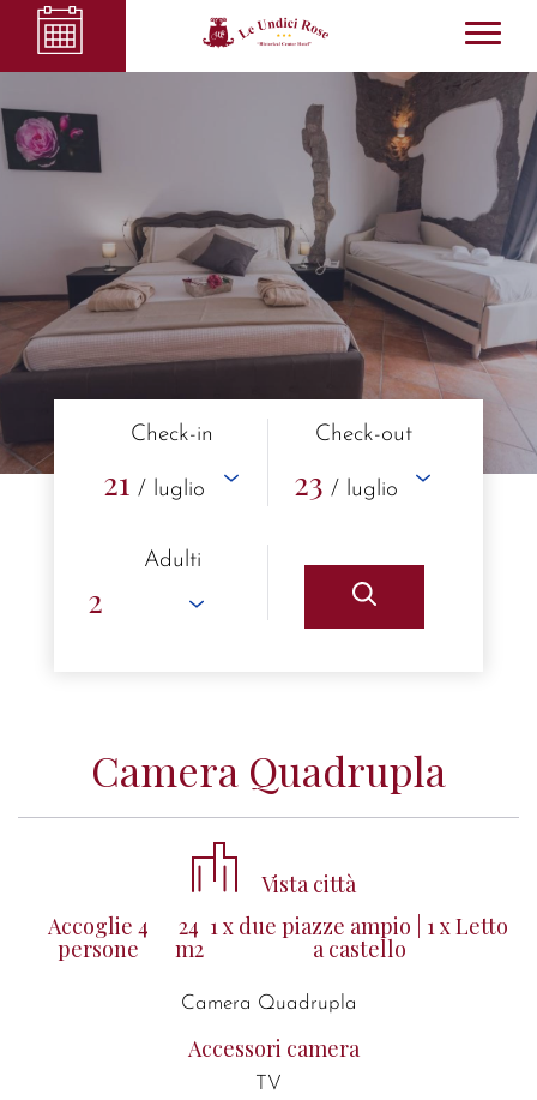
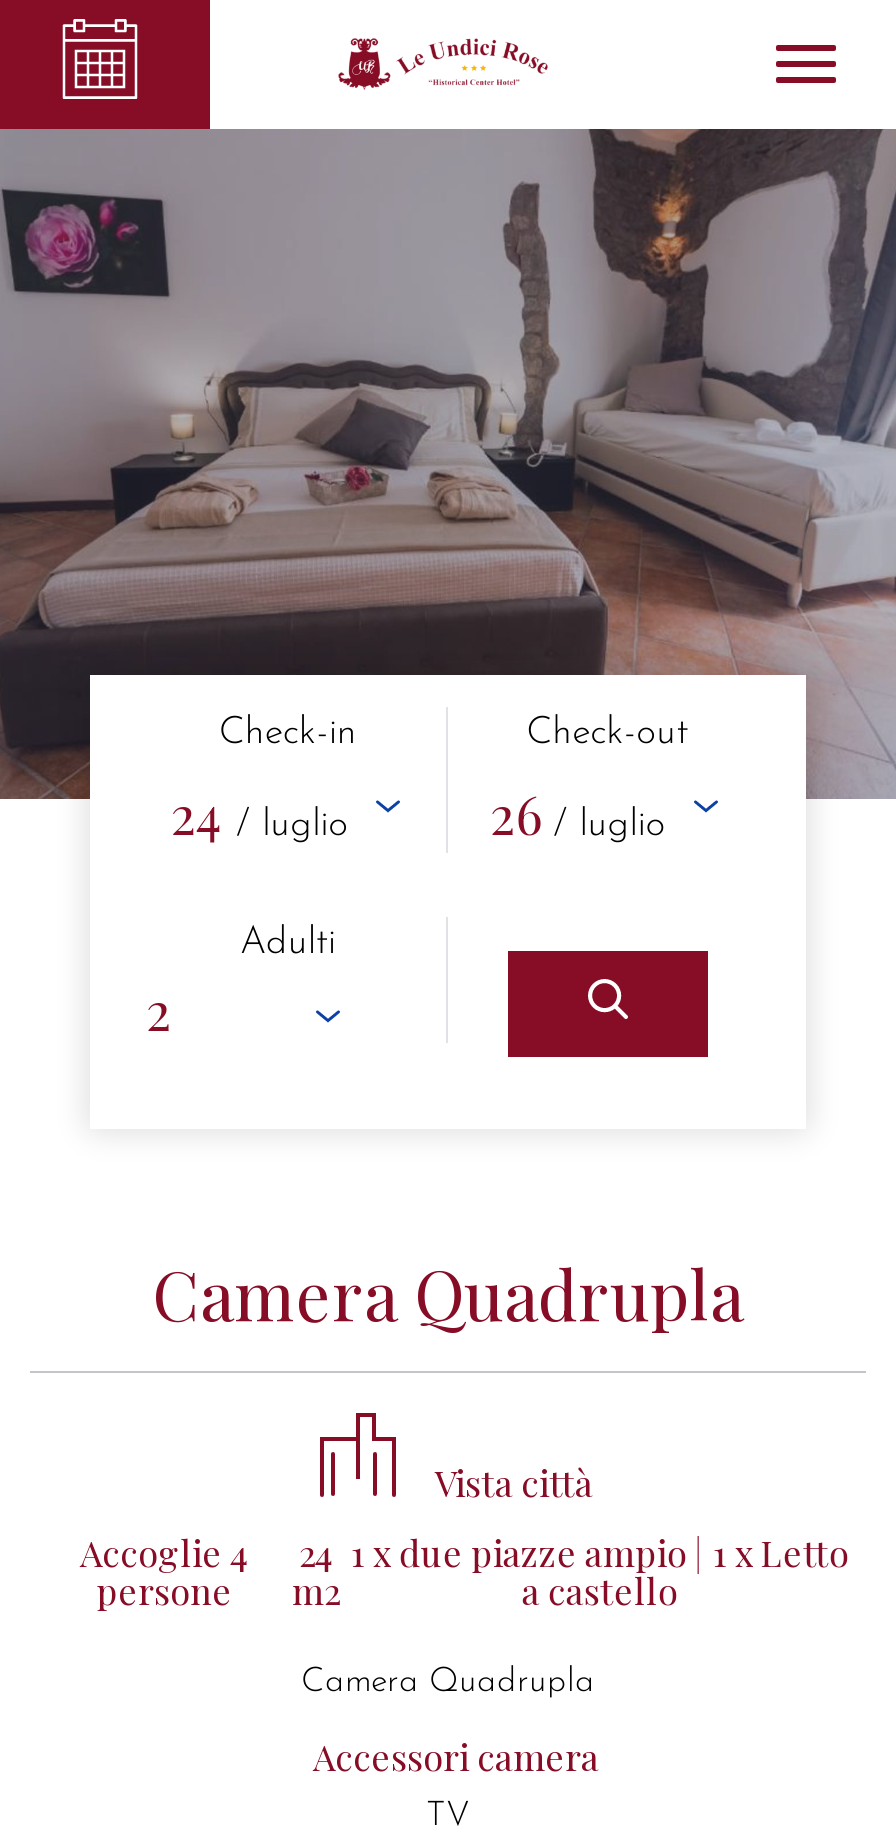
[103,462,205,504] 21 / luglio -> [170,779,348,849] 24 / luglio
[294,462,398,504] 23 / luglio -> [490,779,666,849] 26 / luglio

